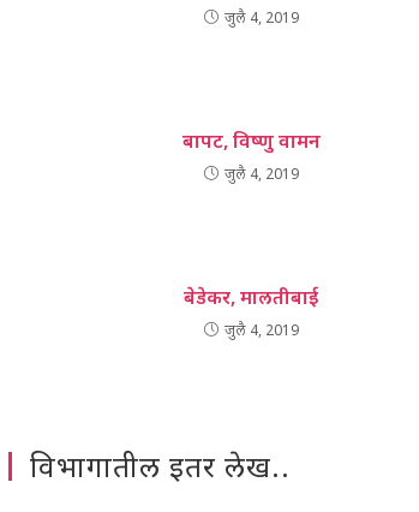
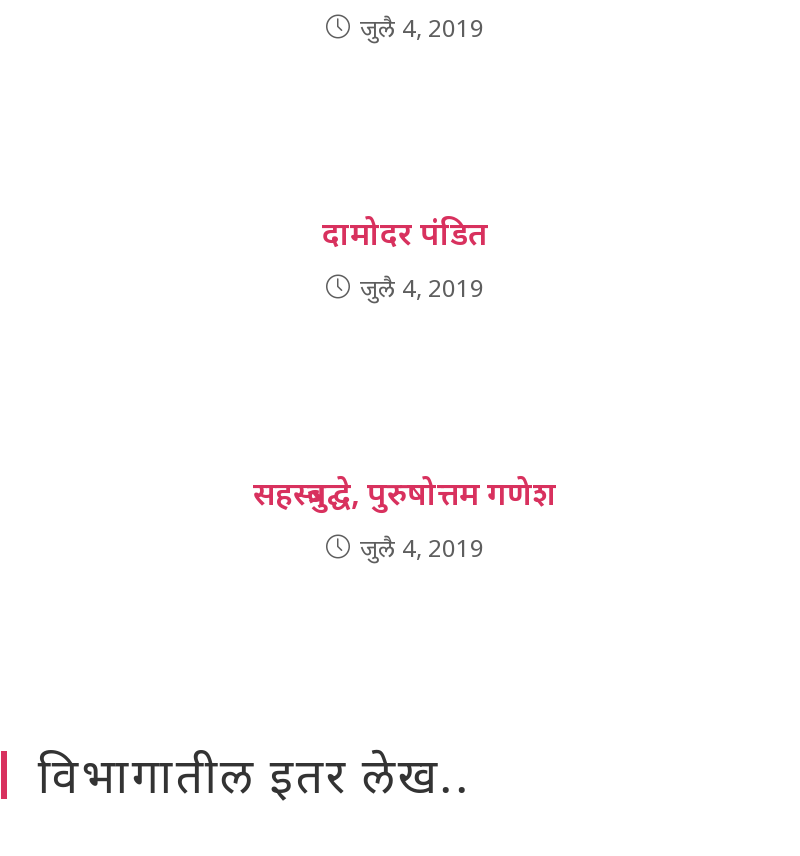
[182,127,320,154] बापट, विष्णु वामन -> [322,211,488,255] दामोदर पंडित
[184,284,318,310] बेडेकर, मालतीबाई -> [253,471,557,515] सहस्त्रबुद्घे, पुरुषोत्तम गणेश

